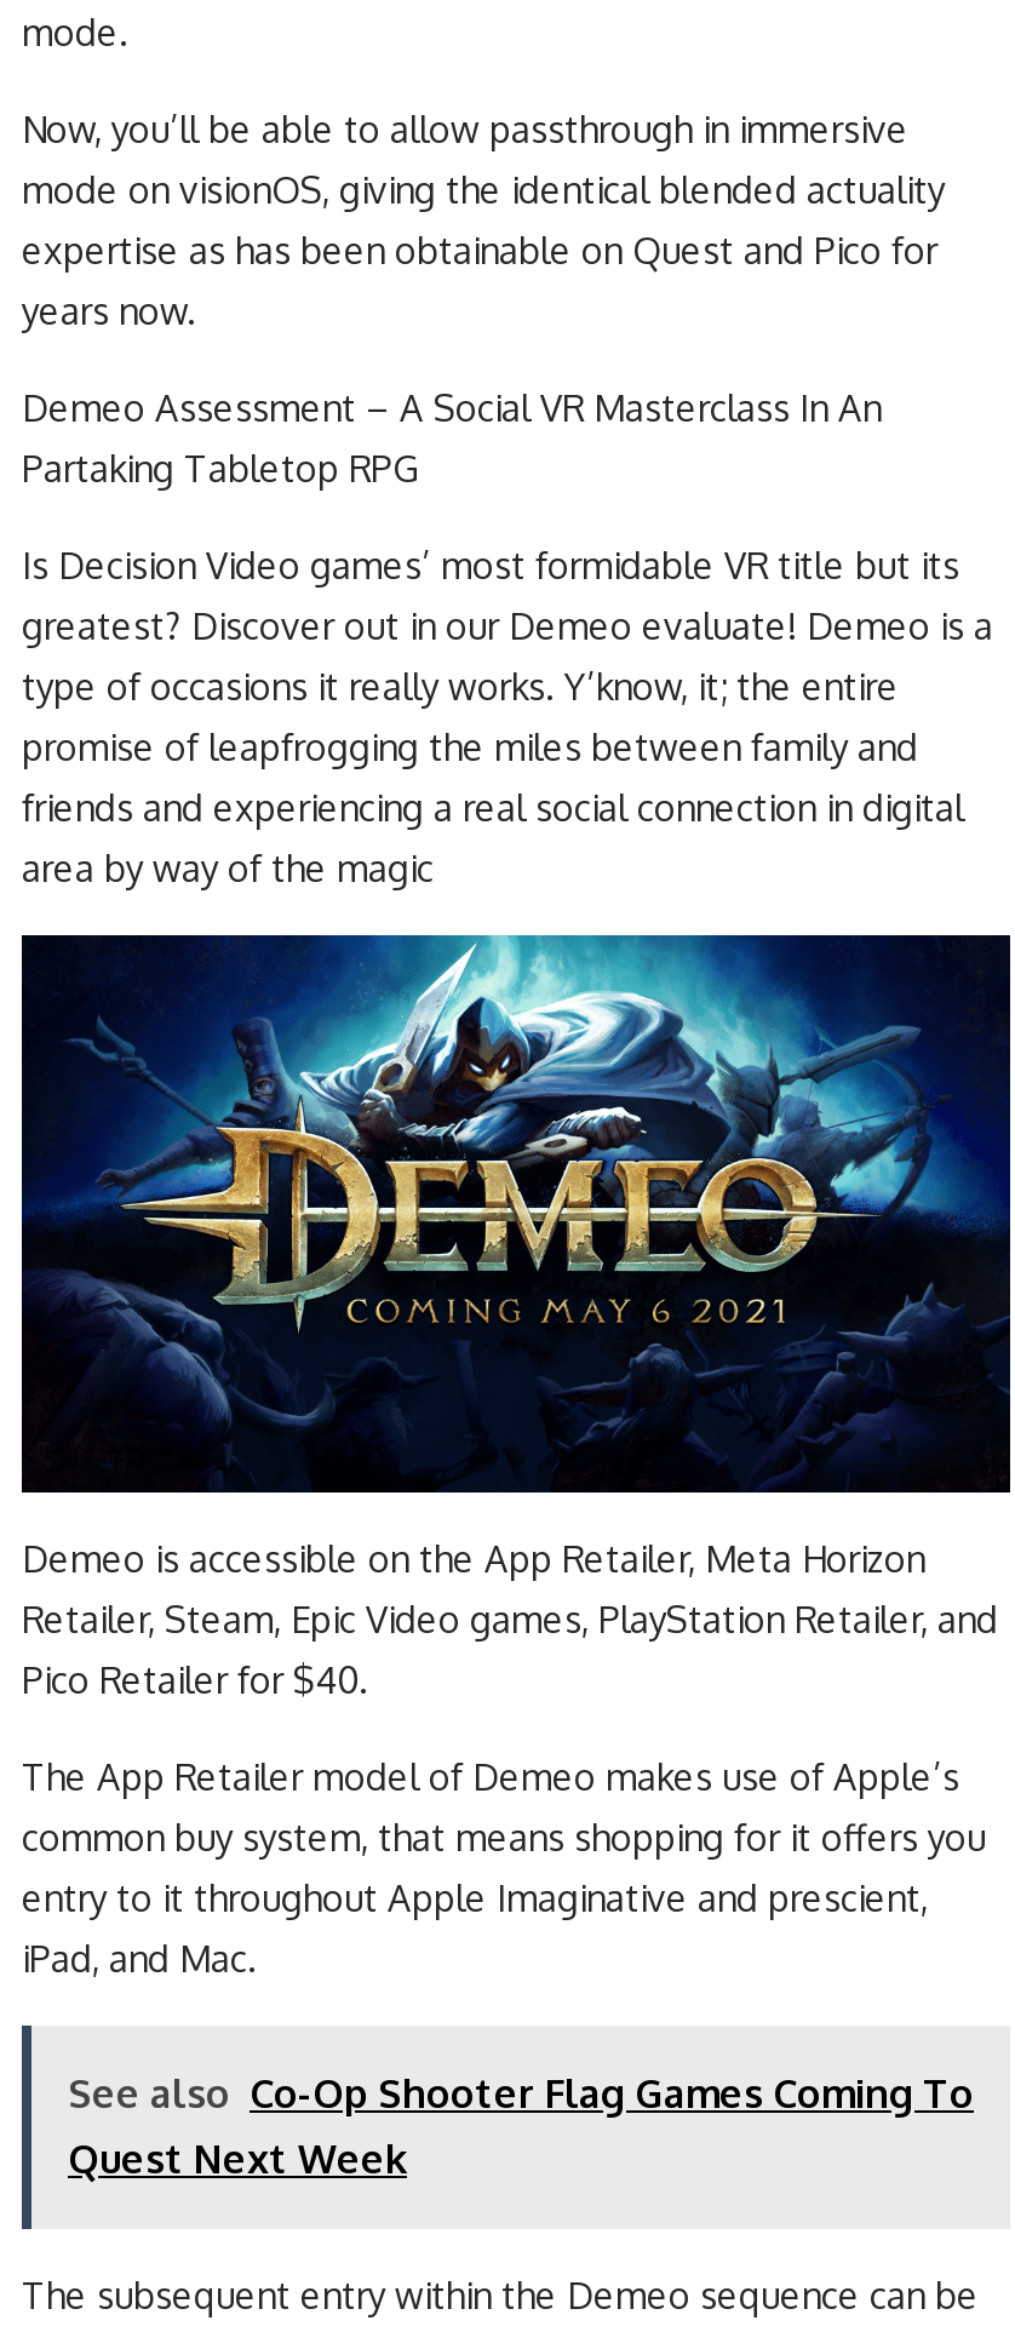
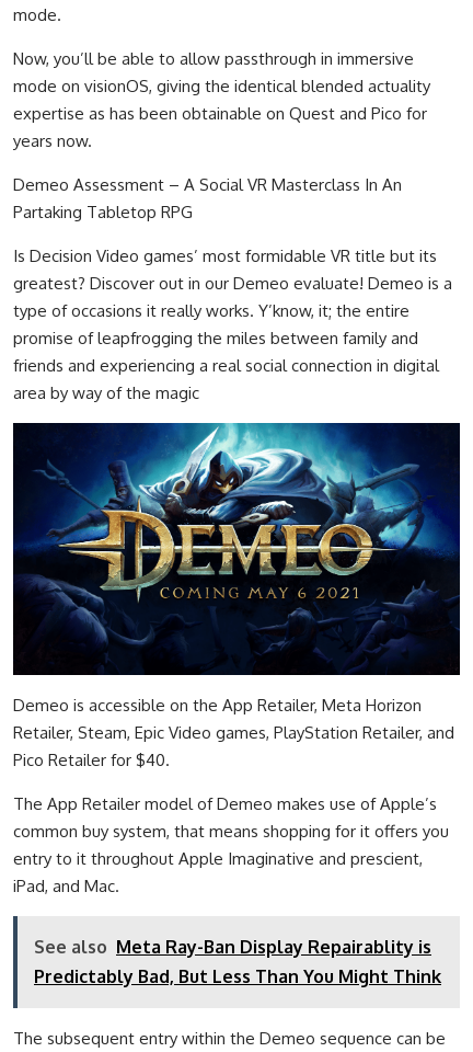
[68,2069,974,2183] See also Co-Op Shooter Flag Games Coming To | Quest Next Week -> [34,936,441,987] See also Meta Ray-Ban Display Repairablity is | Predictably Bad, But Less Than You Might Think

